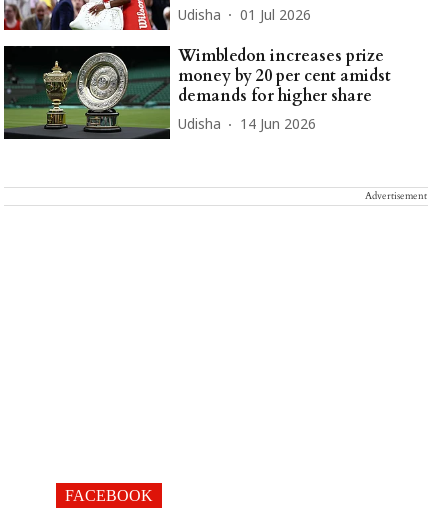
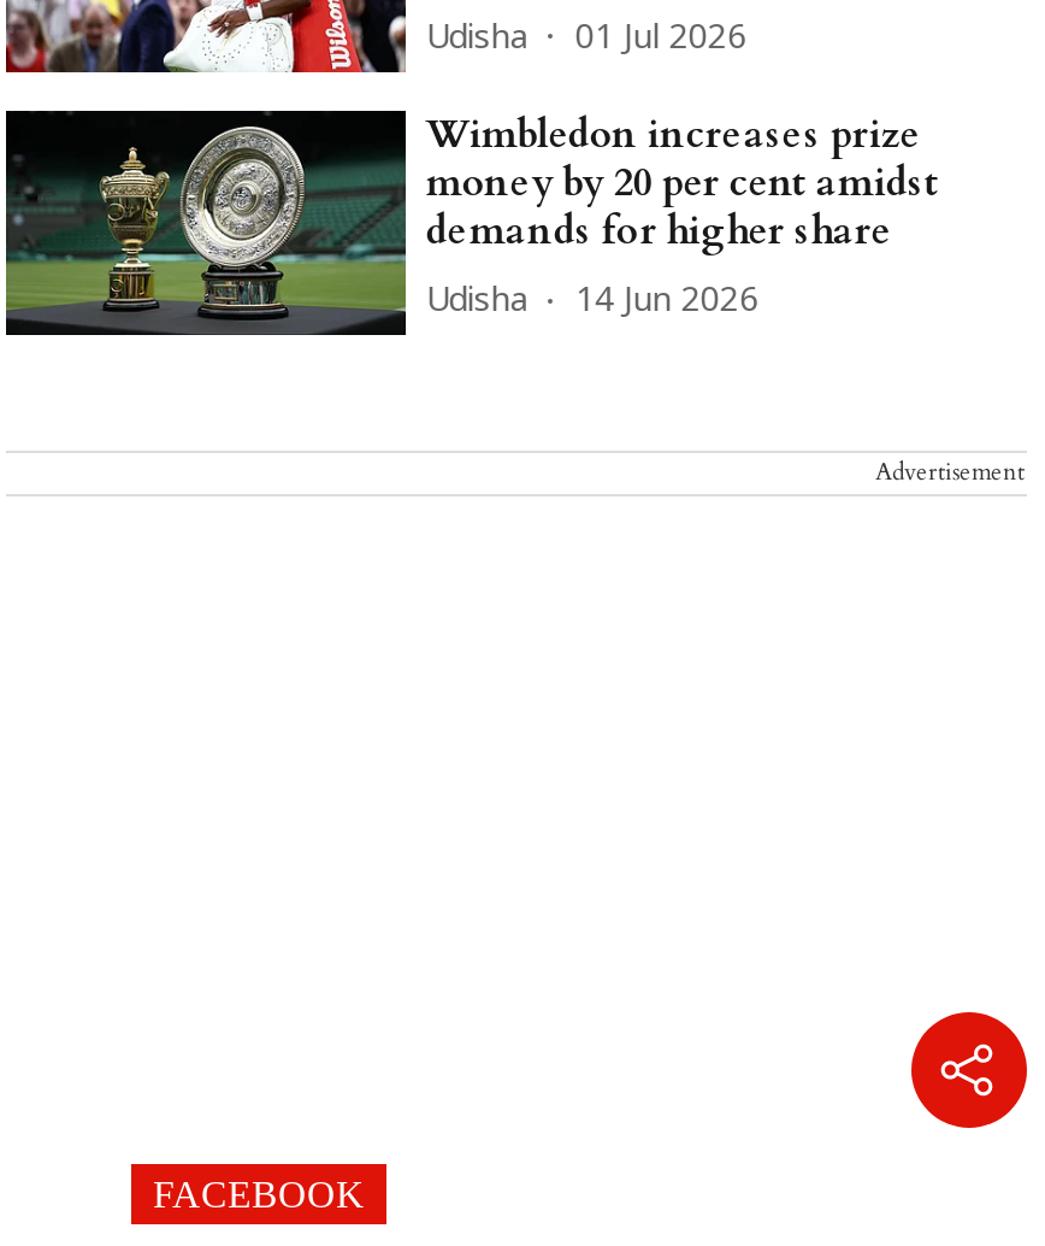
none -> [909,1010,1029,1130] [image]

